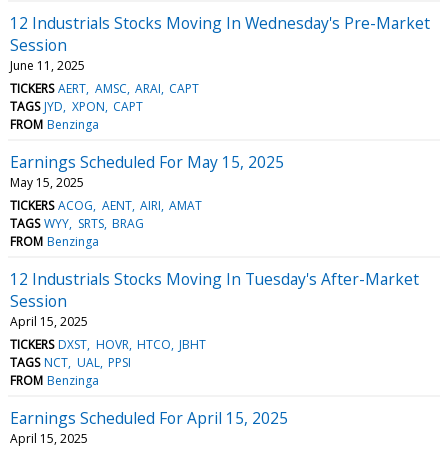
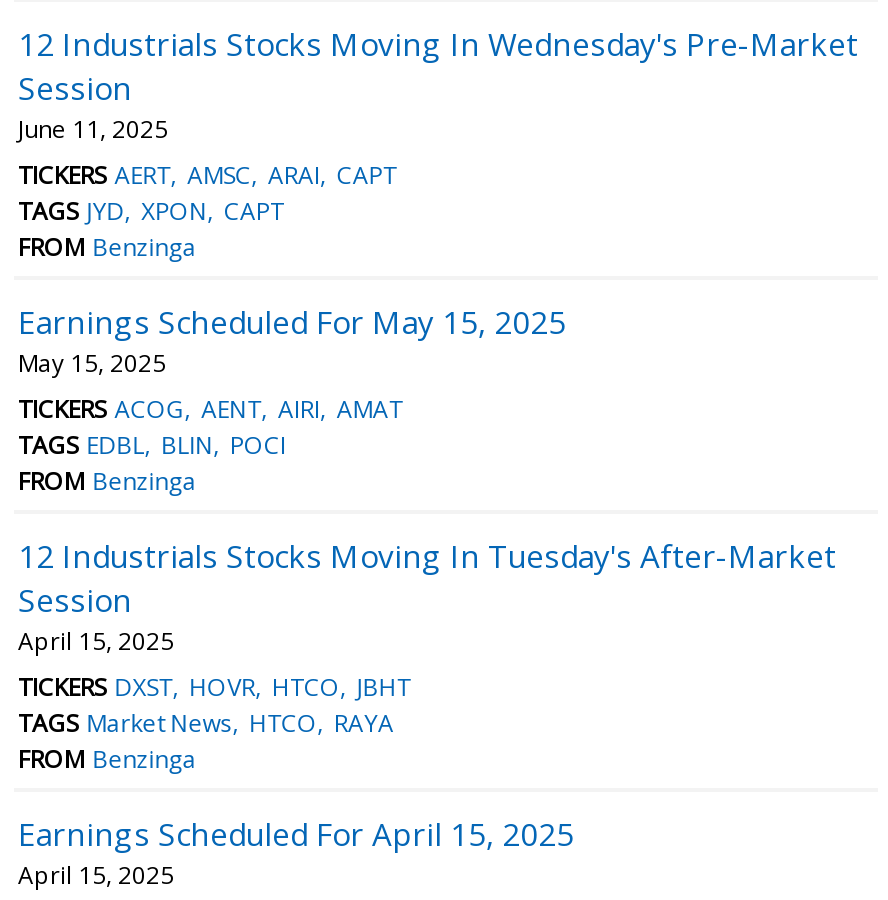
[10,215,144,232] TAGS WYY SRTS BRAG -> [18,428,286,462] TAGS EDBL BLIN POCI
[10,354,131,371] TAGS NCT UAL PPSI -> [18,706,394,740] TAGS Market News HTCO RAYA

